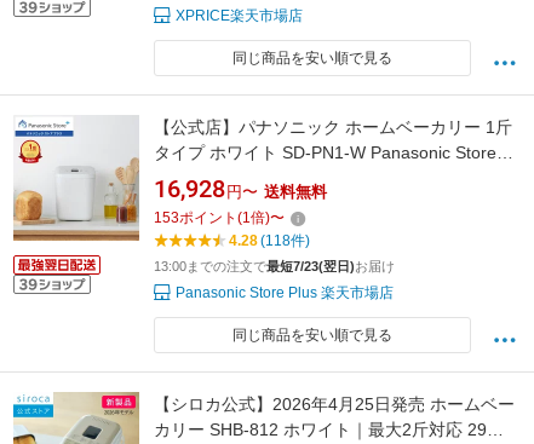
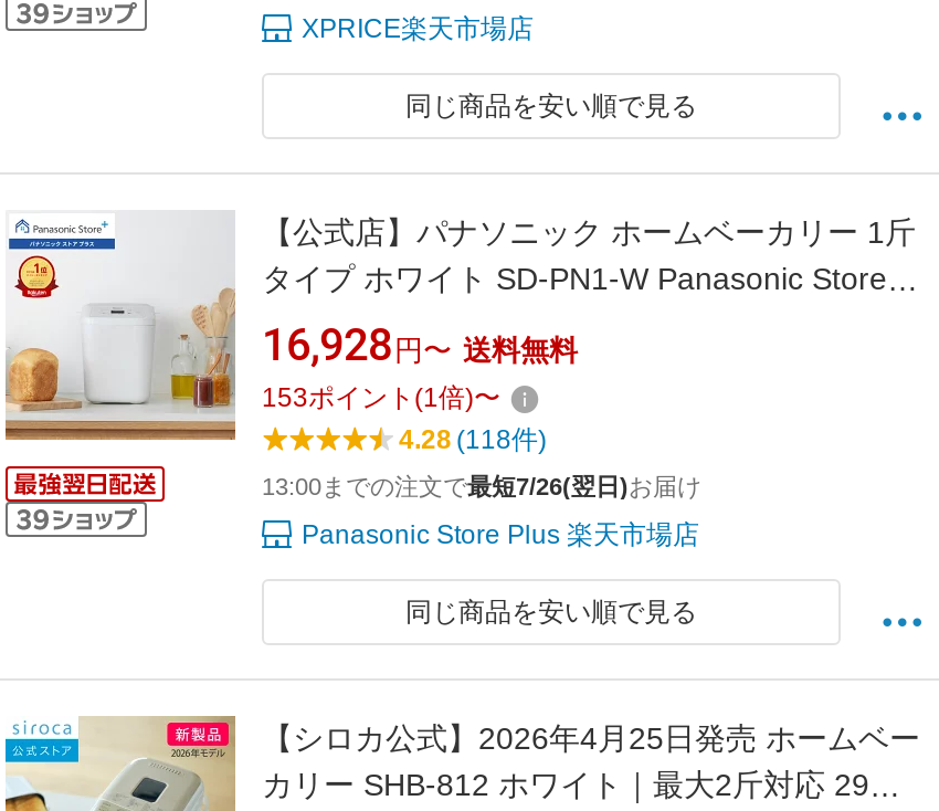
[154,260,395,274] 13:00までの注文で最短7/23(翌日)お届け -> [262,474,701,501] 13:00までの注文で最短7/26(翌日)お届け

